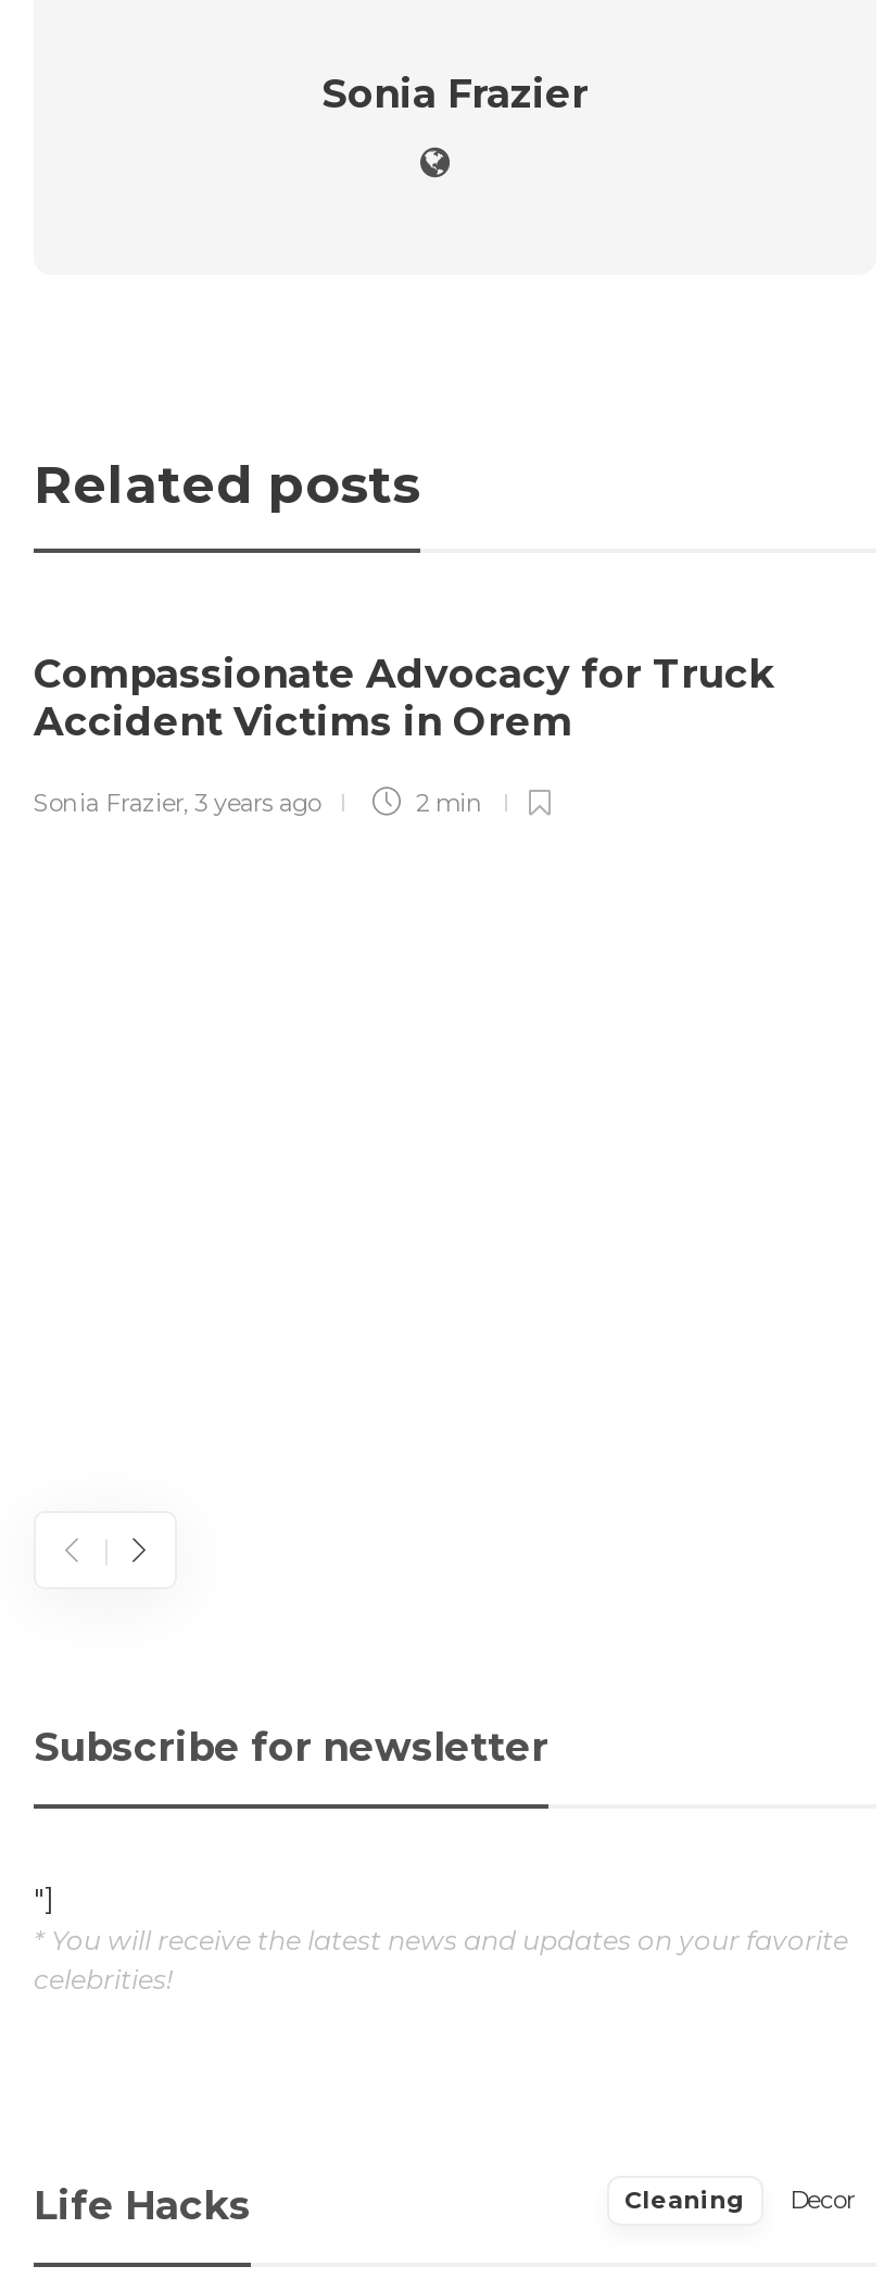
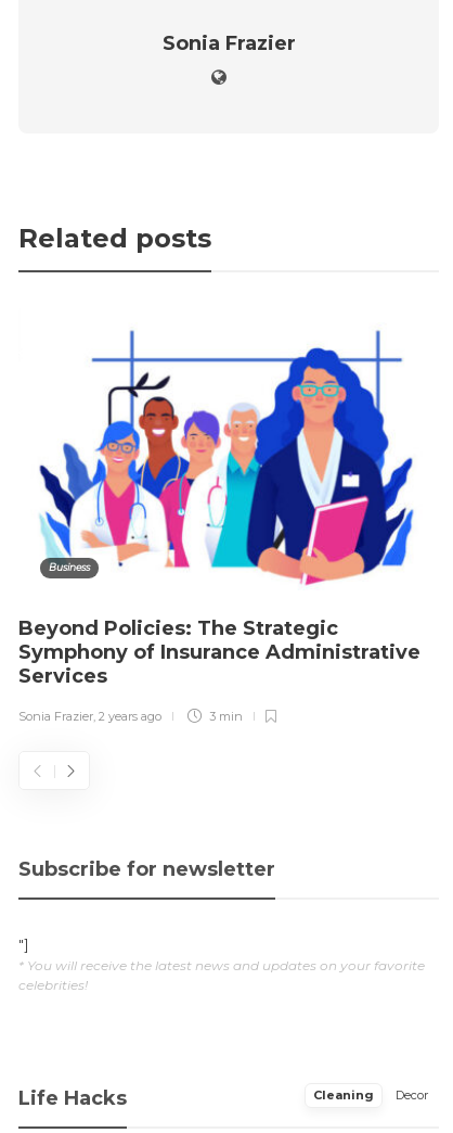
none -> [39,354,414,586] [image]
[34,652,774,819] Compassionate Advocacy for Truck | Accident Victims in Orem | Sonia Frazier, 3 years ago | 2 min -> [18,561,420,724] Business | Beyond Policies: The Strategic | Symphony of Insurance Administrative | Services | Sonia Frazier, 2 years ago | 3 min

